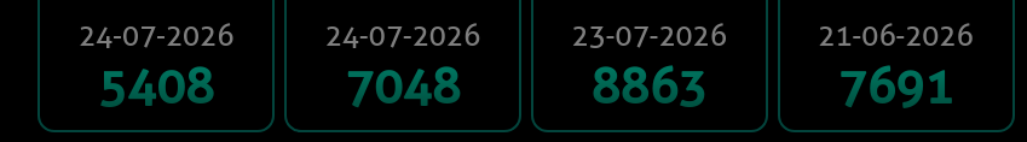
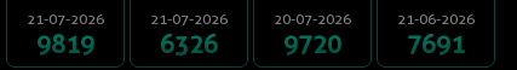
[79,19,233,52] 24-07-2026 -> [27,11,104,28] 21-07-2026
[325,19,480,52] 24-07-2026 -> [150,11,228,28] 21-07-2026
[572,19,727,52] 23-07-2026 -> [273,11,351,28] 20-07-2026
[98,57,214,115] 5408 -> [36,30,94,59] 9819
[345,57,461,115] 7048 -> [160,30,218,59] 6326
[591,57,707,115] 8863 -> [283,30,341,59] 9720

